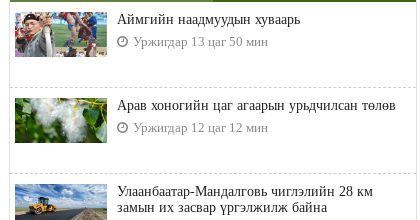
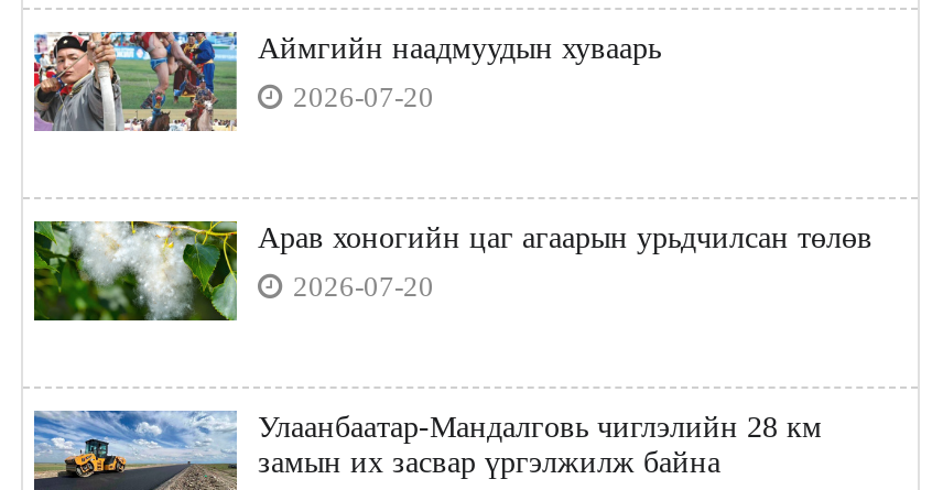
[132,34,267,49] Уржигдар 13 цаг 50 мин -> [293,81,434,114] 2026-07-20
[132,120,267,135] Уржигдар 12 цаг 12 мин -> [293,271,434,304] 2026-07-20

